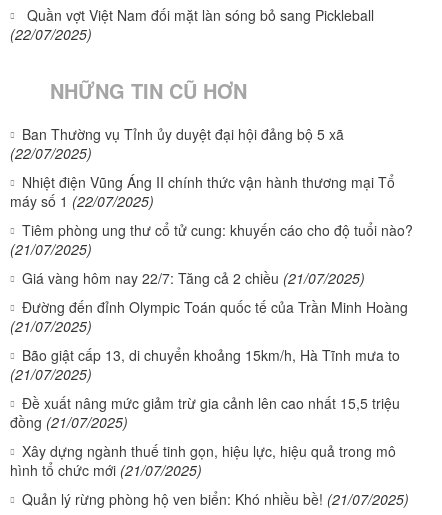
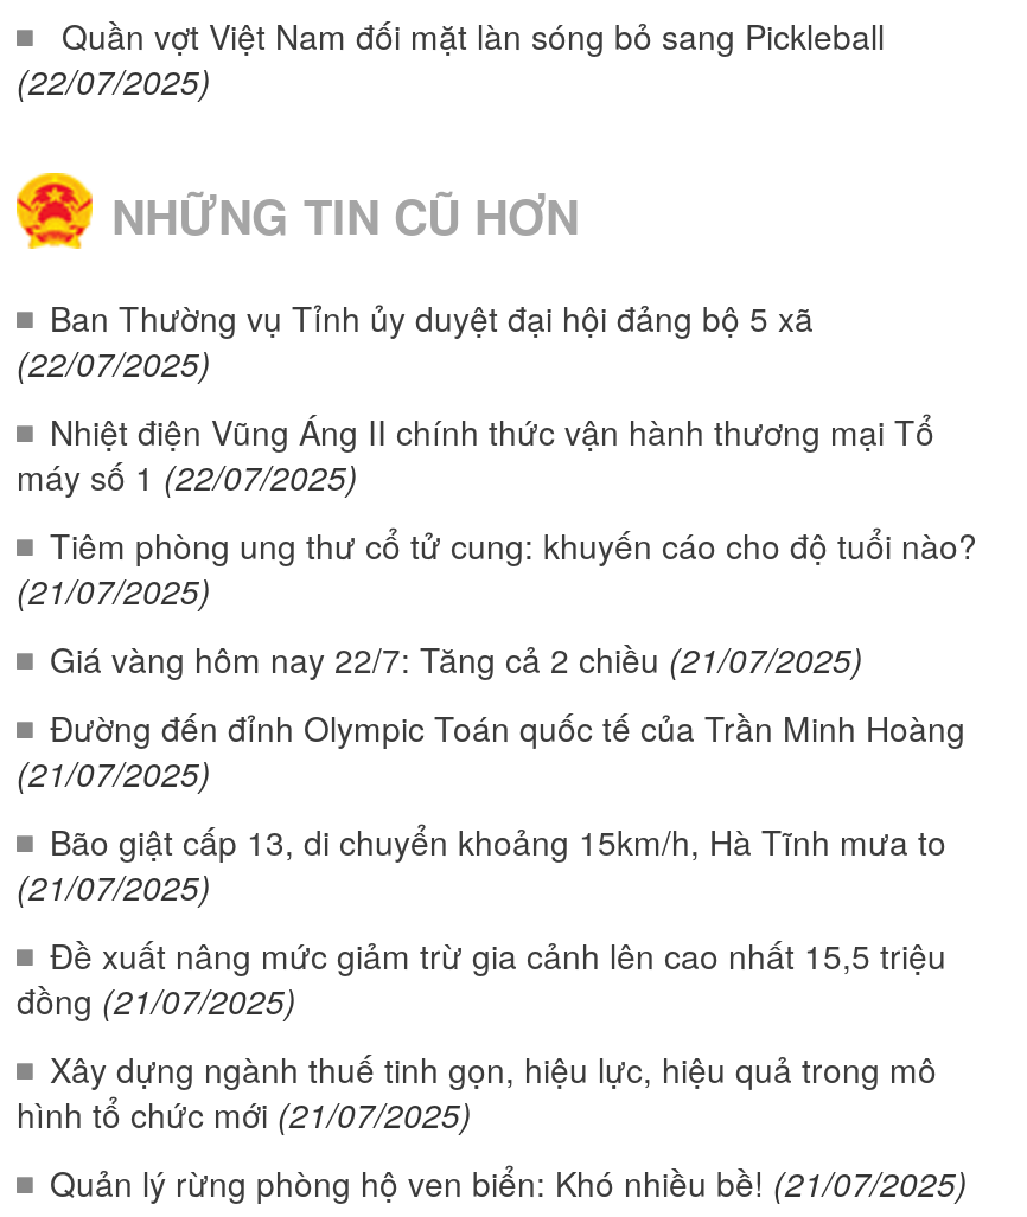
none -> [12,168,97,251] [image]

